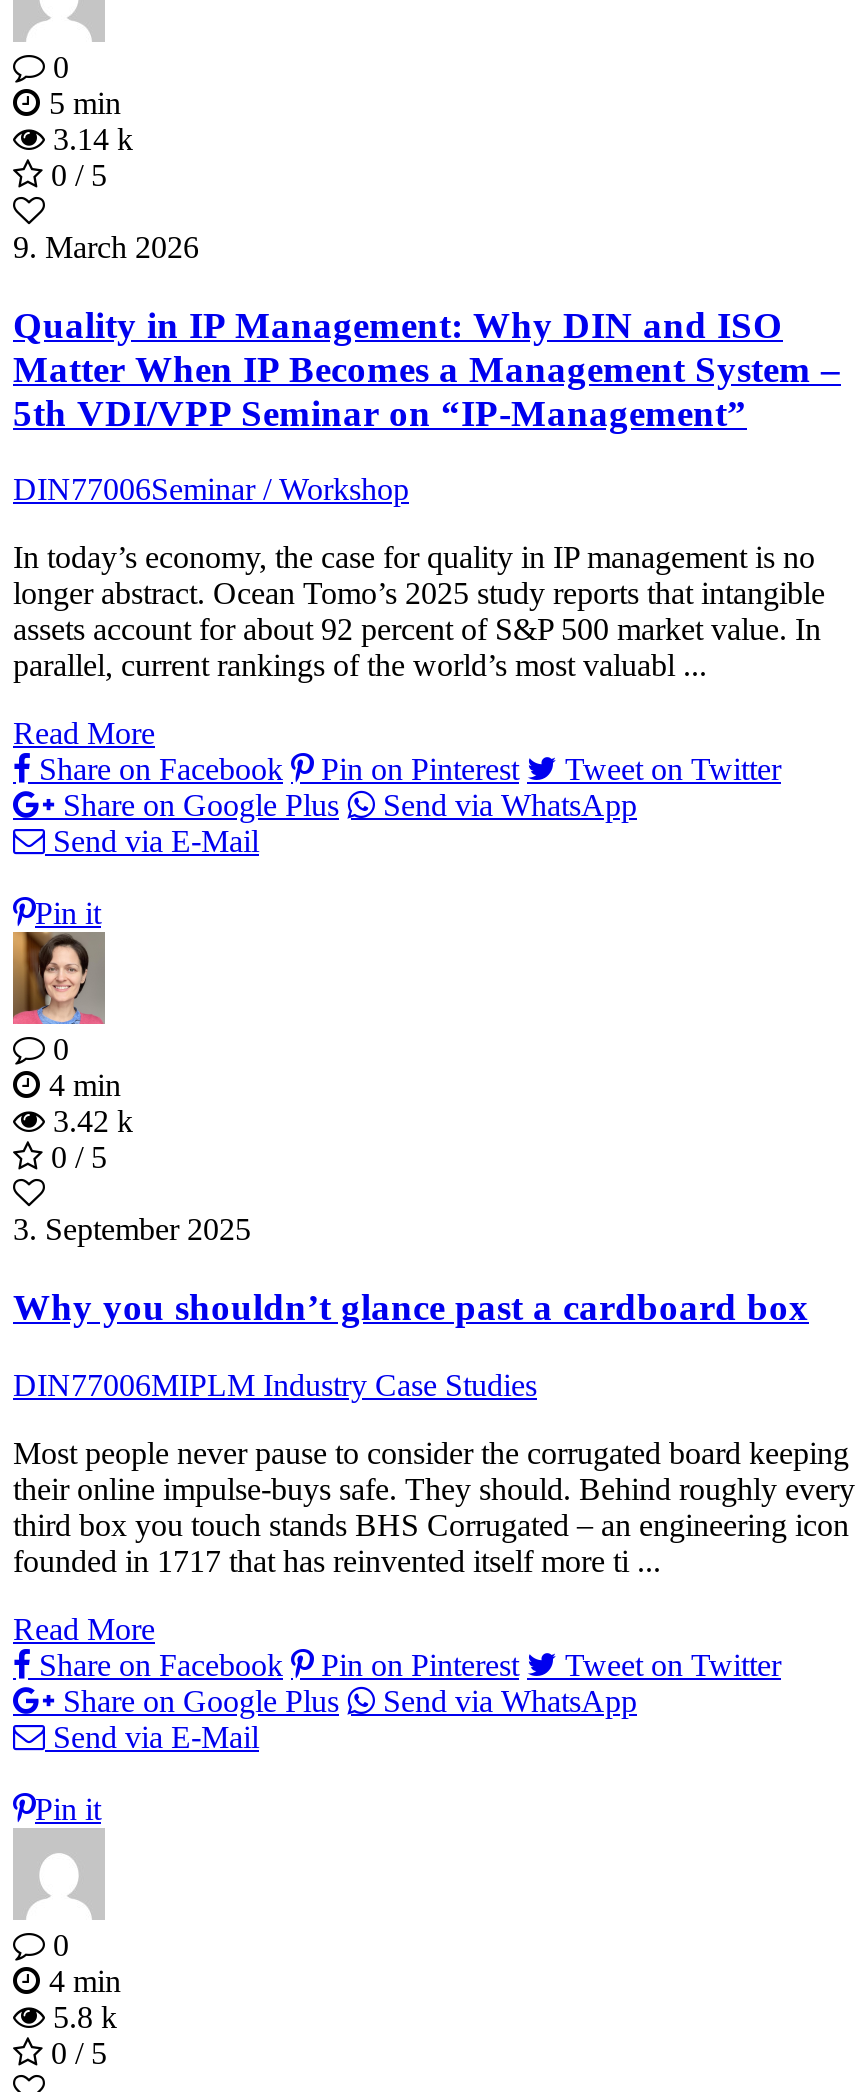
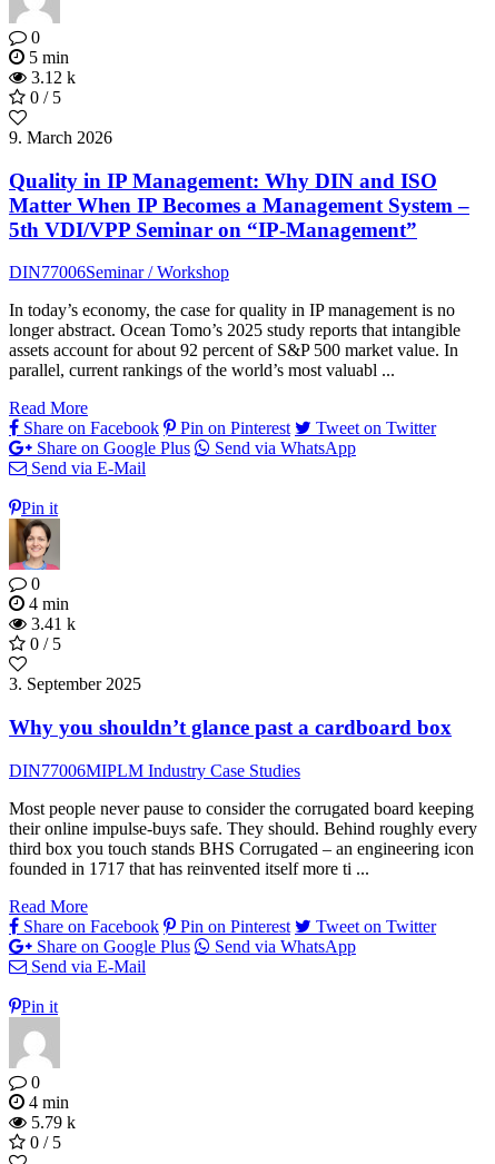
[53,122,133,156] 3.14 k -> [31,68,76,87] 3.12 k
[53,1105,133,1139] 3.42 k -> [31,615,76,634] 3.41 k
[53,2000,117,2034] 5.8 k -> [31,1113,76,1132] 5.79 k

